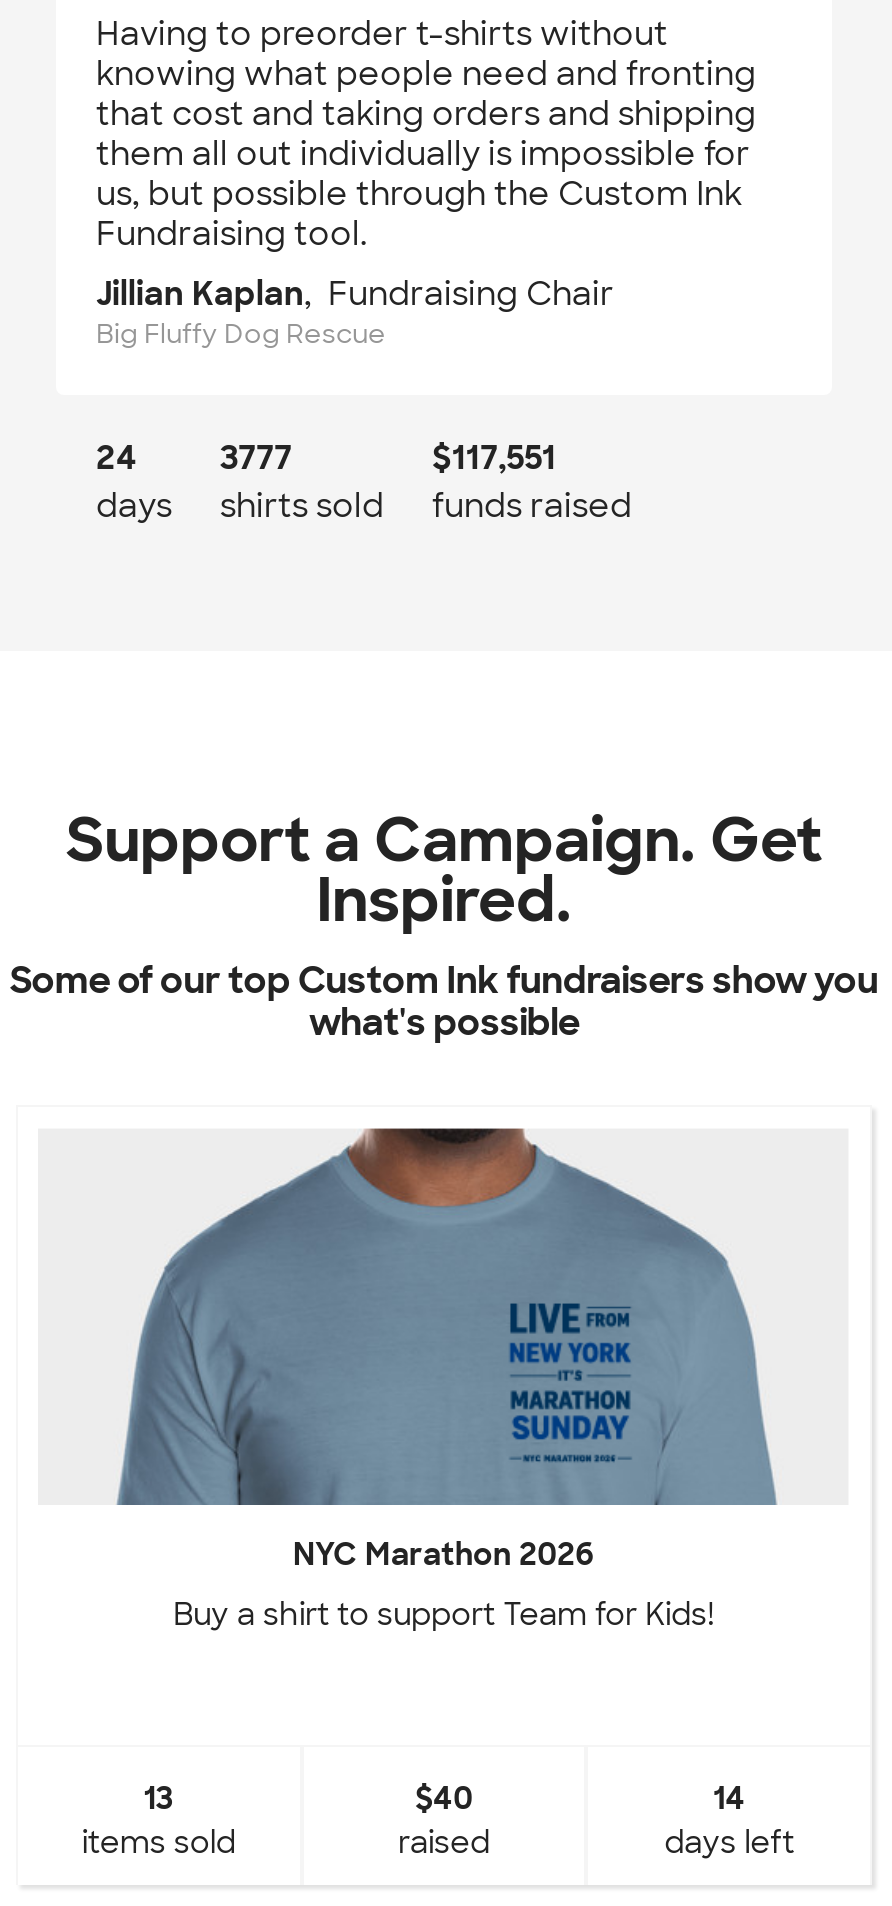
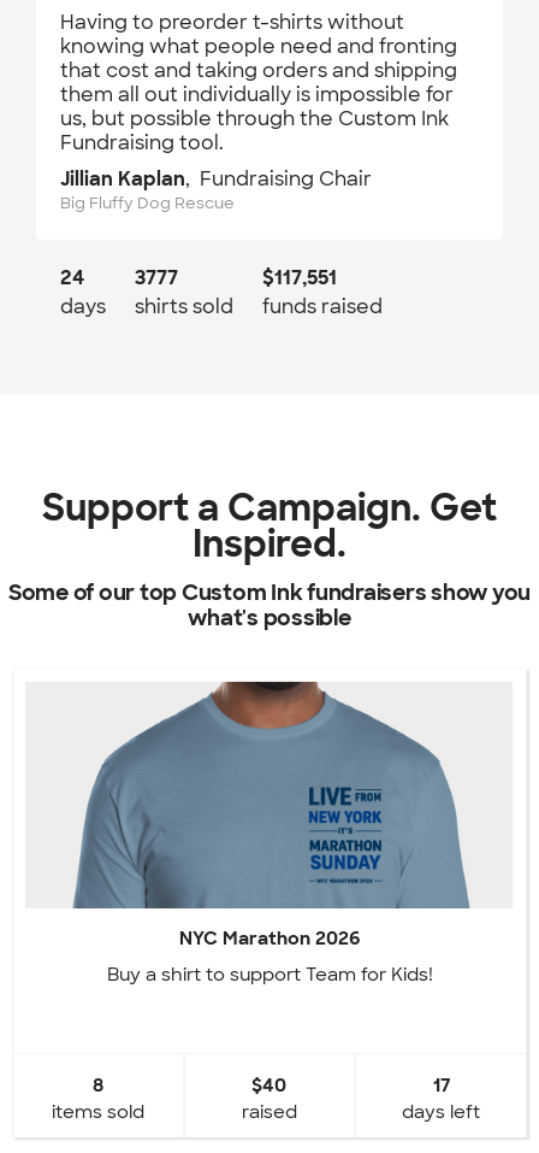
[144,1778,174,1818] 13 -> [92,1074,103,1098] 8
[713,1778,745,1818] 14 -> [433,1074,449,1098] 17

